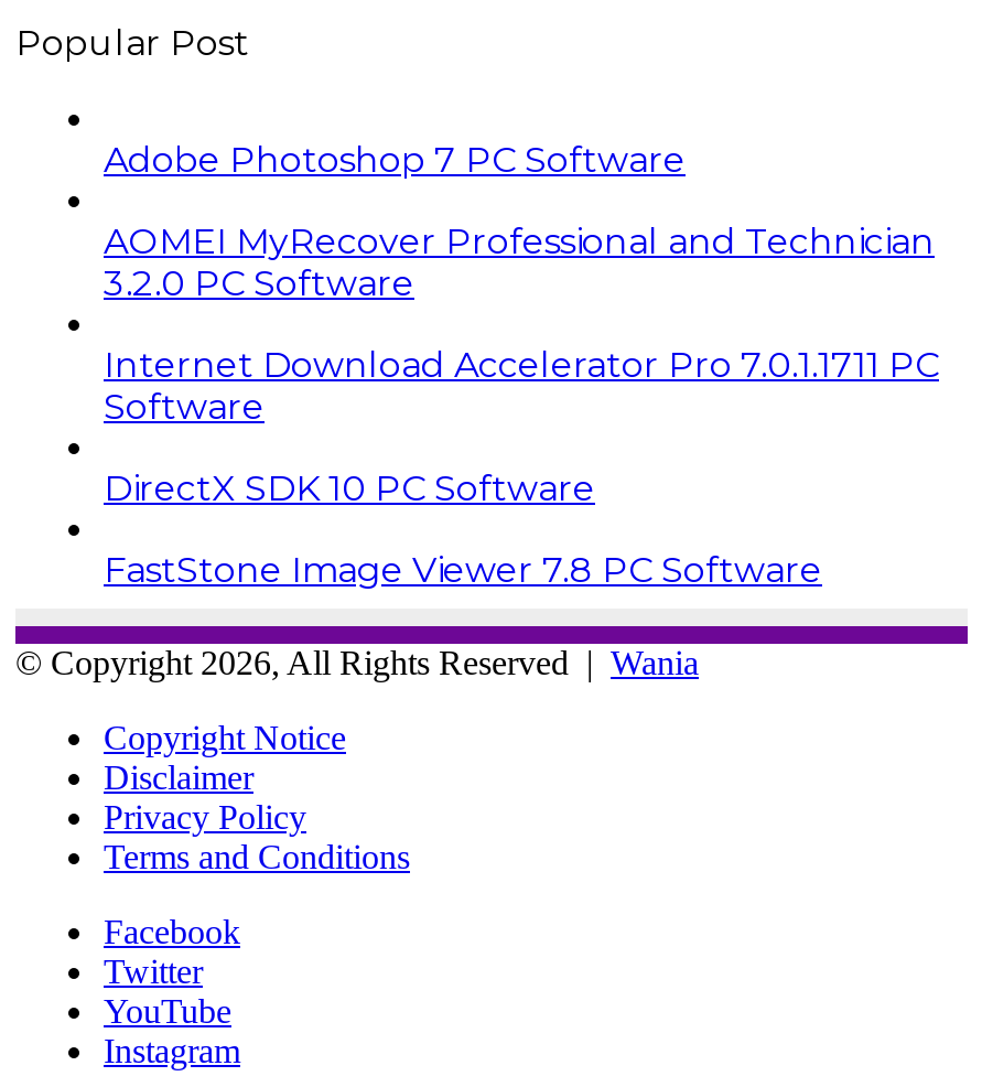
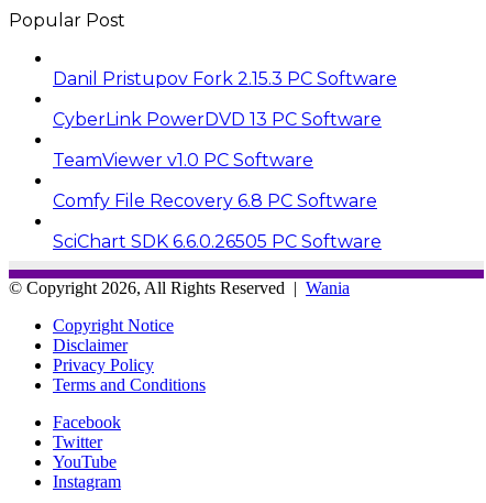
[104,139,686,181] Adobe Photoshop 7 PC Software -> [53,68,397,89] Danil Pristupov Fork 2.15.3 PC Software
[104,221,935,305] AOMEI MyRecover Professional and Technician | 3.2.0 PC Software -> [53,109,382,130] CyberLink PowerDVD 13 PC Software
[104,344,939,428] Internet Download Accelerator Pro 7.0.1.1711 PC | Software -> [53,150,313,171] TeamViewer v1.0 PC Software
[104,468,595,510] DirectX SDK 10 PC Software -> [53,191,377,212] Comfy File Recovery 6.8 PC Software
[104,549,822,591] FastStone Image Viewer 7.8 PC Software -> [53,231,382,252] SciChart SDK 6.6.0.26505 PC Software

